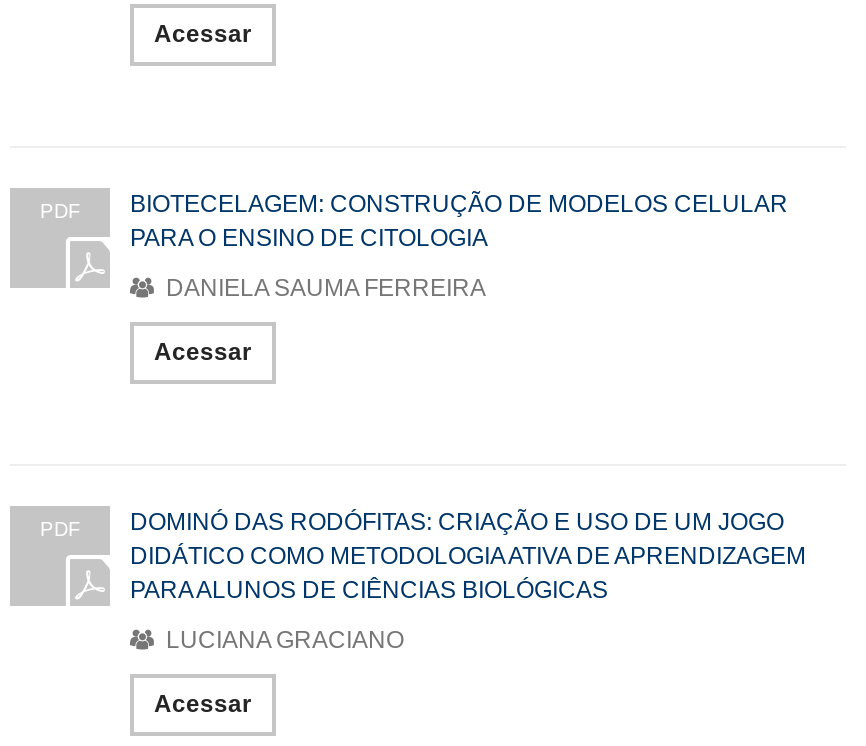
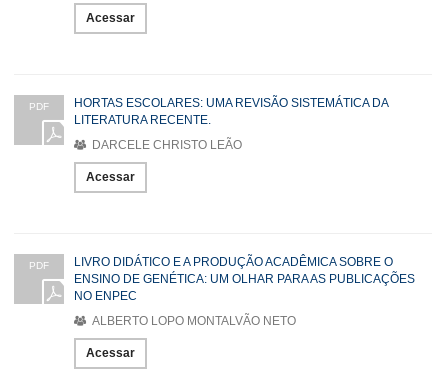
[130,189,788,251] BIOTECELAGEM: CONSTRUÇÃO DE MODELOS CELULAR | PARA O ENSINO DE CITOLOGIA -> [74,96,388,127] HORTAS ESCOLARES: UMA REVISÃO SISTEMÁTICA DA | LITERATURA RECENTE.
[160,273,486,301] DANIELA SAUMA FERREIRA -> [89,138,242,152] DARCELE CHRISTO LEÃO
[130,507,806,603] DOMINÓ DAS RODÓFITAS: CRIAÇÃO E USO DE UM JOGO | DIDÁTICO COMO METODOLOGIA ATIVA DE APRENDIZAGEM | PARA ALUNOS DE CIÊNCIAS BIOLÓGICAS -> [74,255,415,303] LIVRO DIDÁTICO E A PRODUÇÃO ACADÊMICA SOBRE O | ENSINO DE GENÉTICA: UM OLHAR PARA AS PUBLICAÇÕES | NO ENPEC
[160,625,404,653] LUCIANA GRACIANO -> [89,314,296,328] ALBERTO LOPO MONTALVÃO NETO

